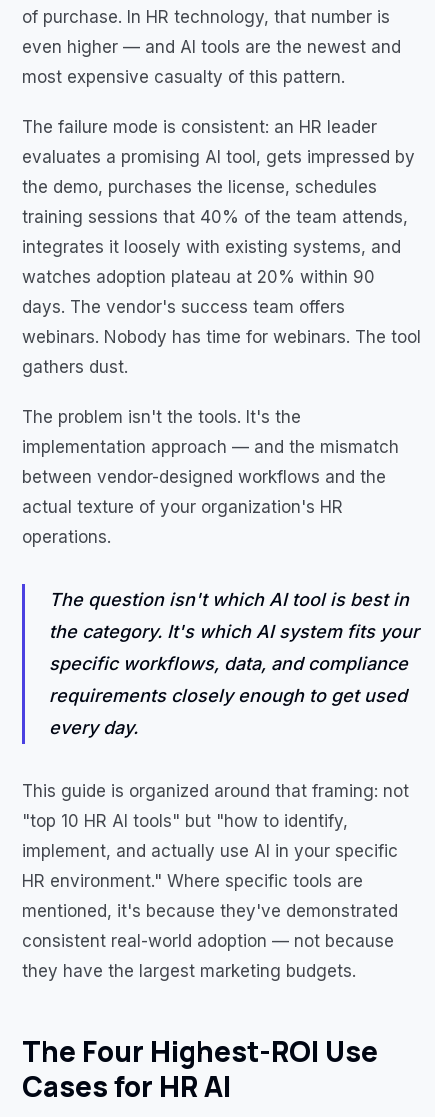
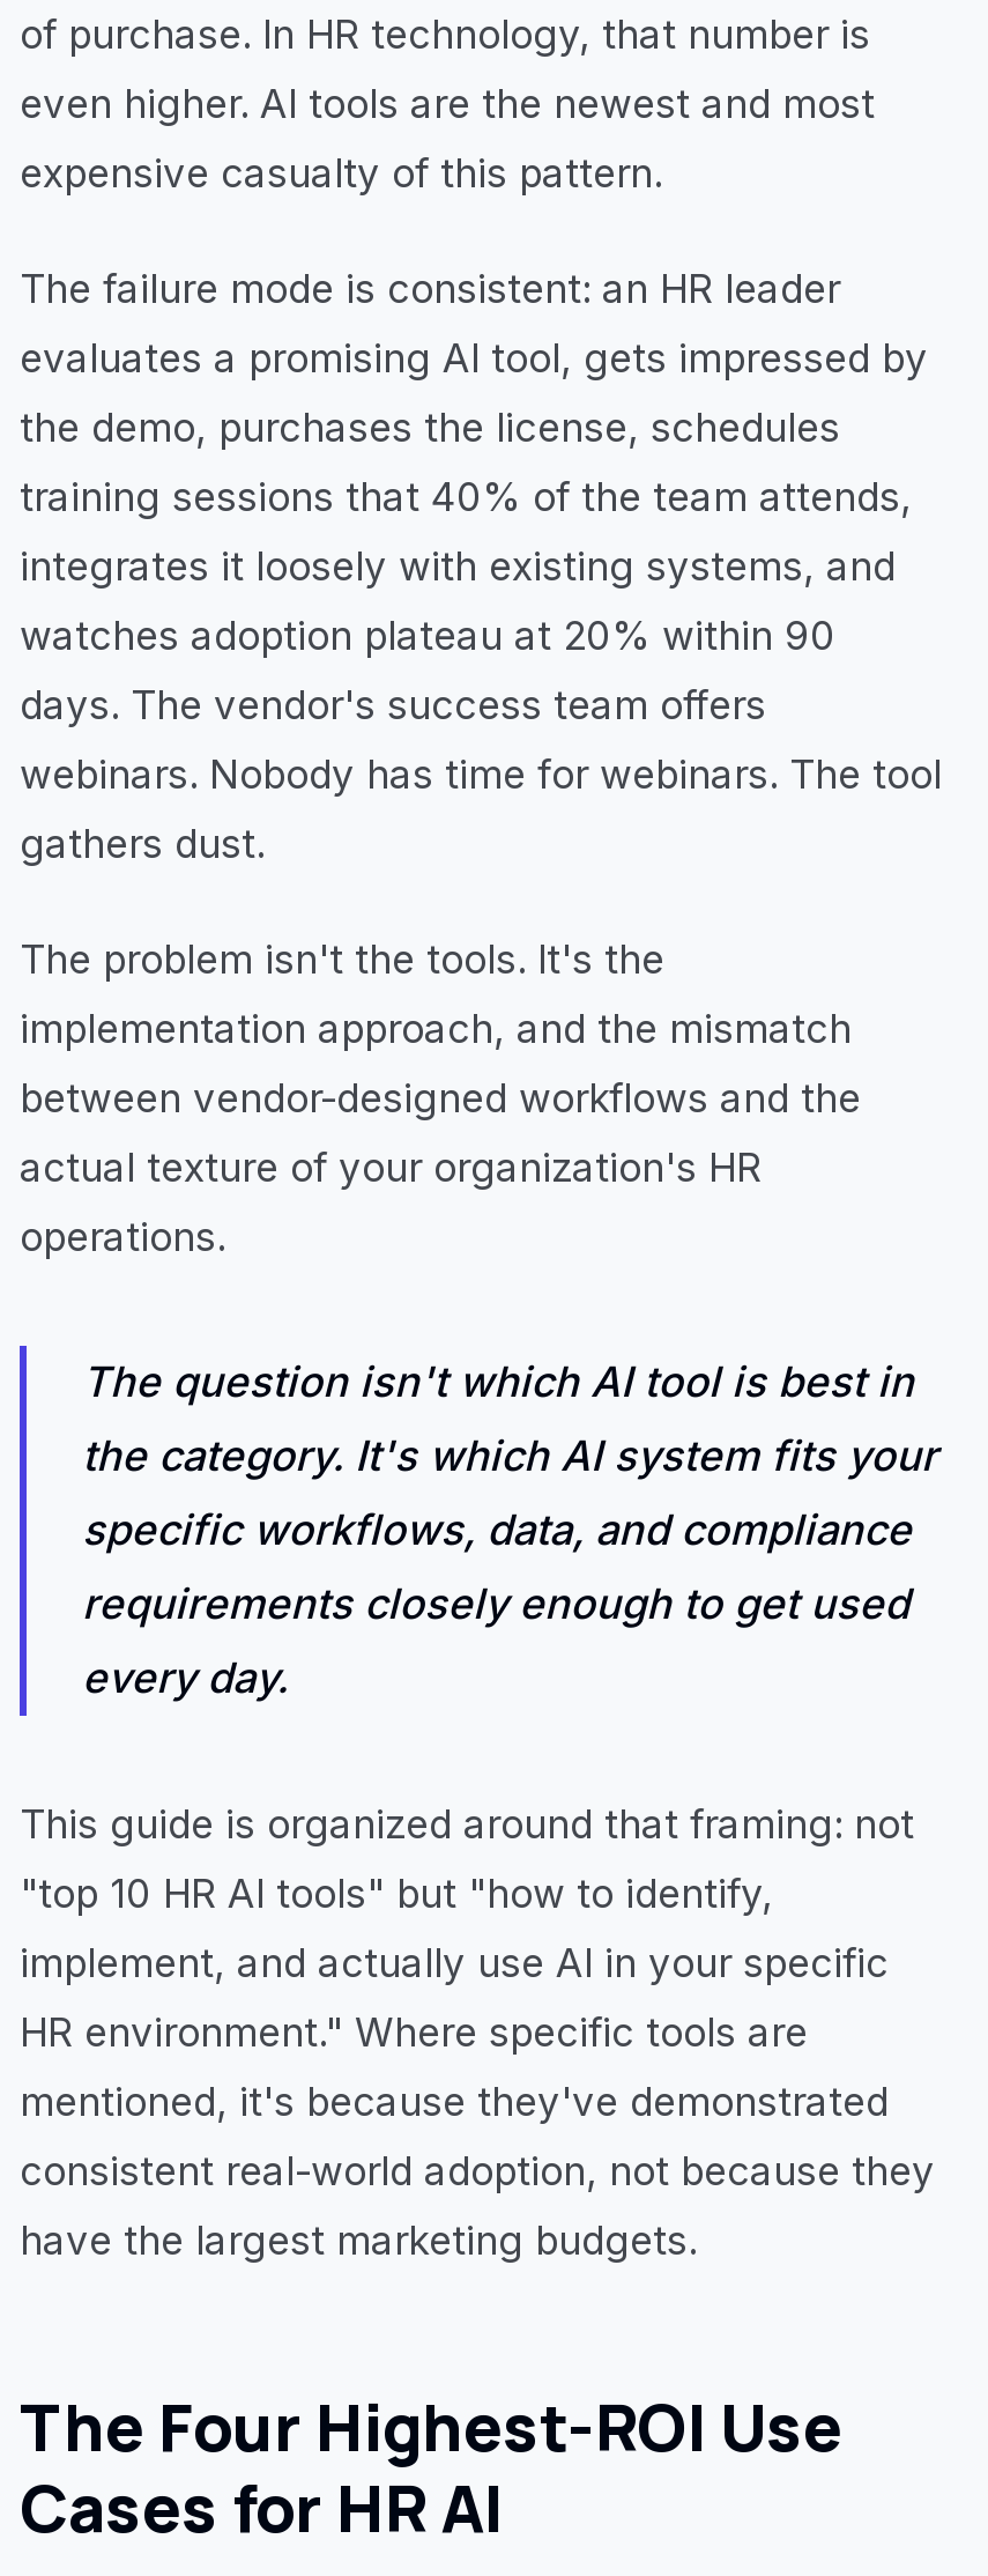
[22,37,401,57] even higher — and AI tools are the newest and -> [20,81,875,127] even higher. AI tools are the newest and most
[22,67,345,87] most expensive casualty of this pattern. -> [20,150,662,197] expensive casualty of this pattern.
[22,437,399,457] implementation approach — and the mismatch -> [20,1006,852,1052] implementation approach, and the mismatch
[22,931,394,951] consistent real-world adoption — not because -> [20,2148,935,2194] consistent real-world adoption, not because they
[22,961,356,981] they have the largest marketing budgets. -> [20,2218,697,2264] have the largest marketing budgets.

